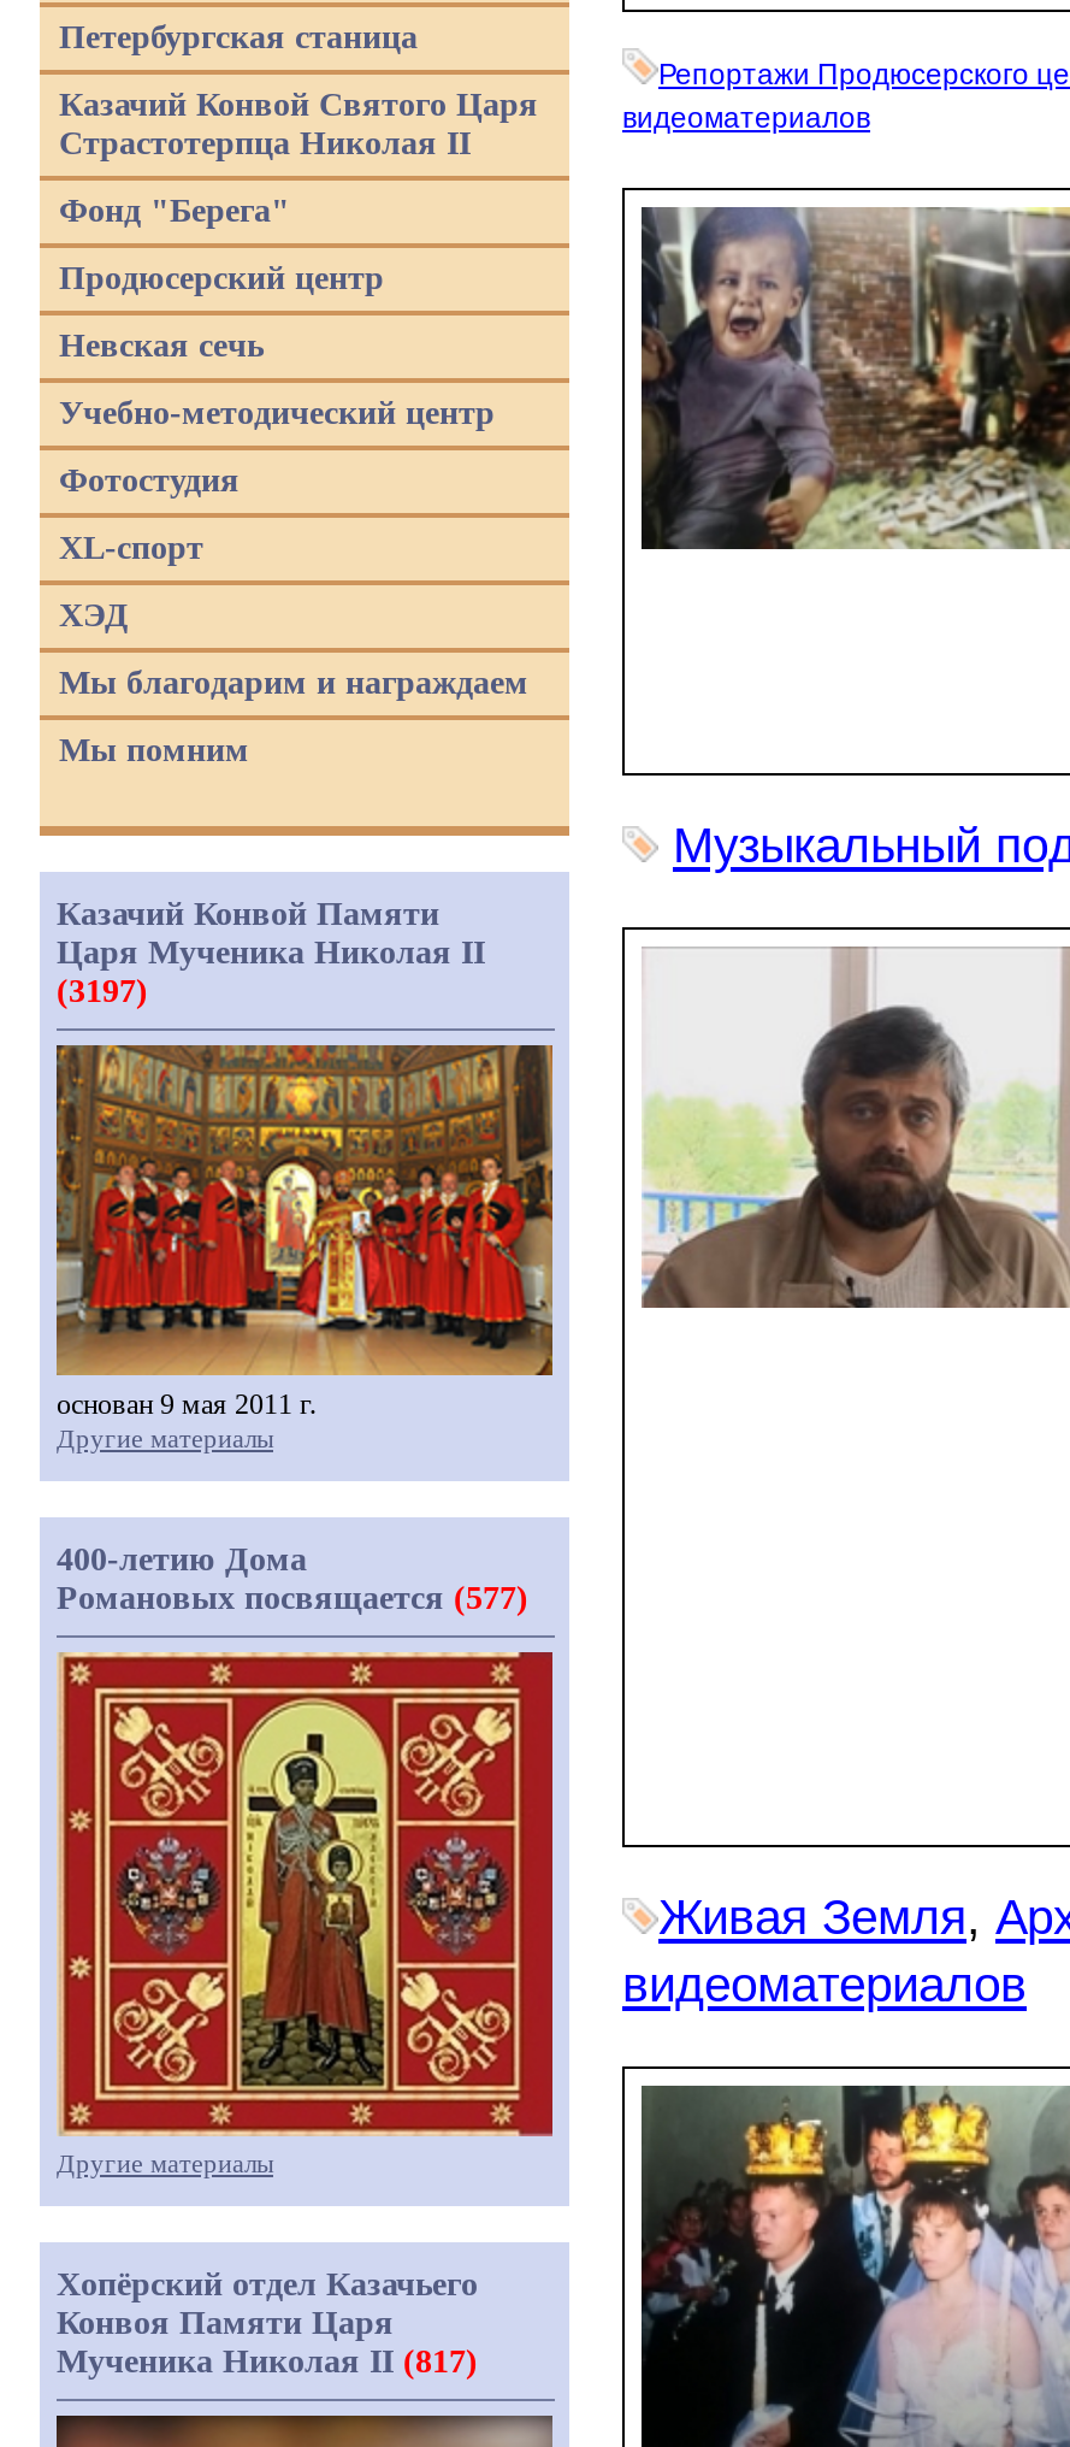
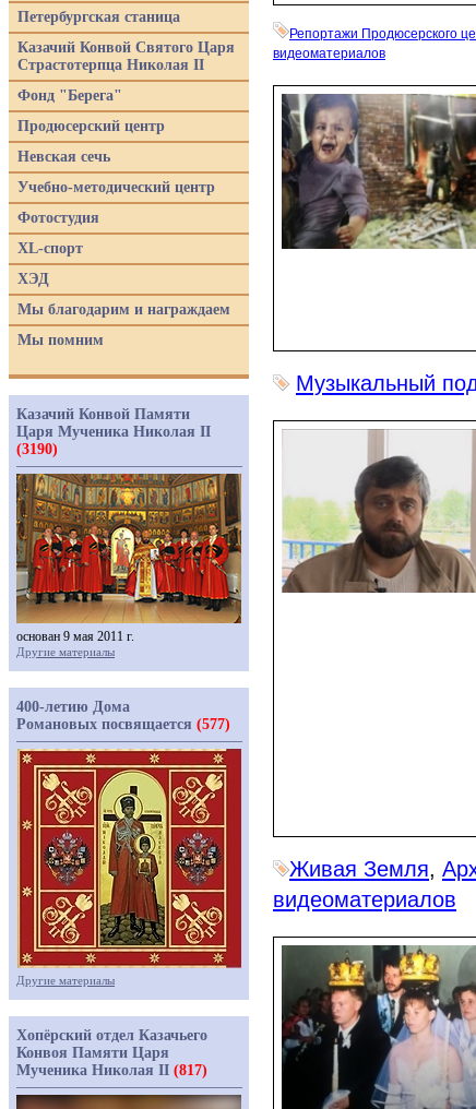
[57,973,148,1009] (3197) -> [16,441,58,457] (3190)

